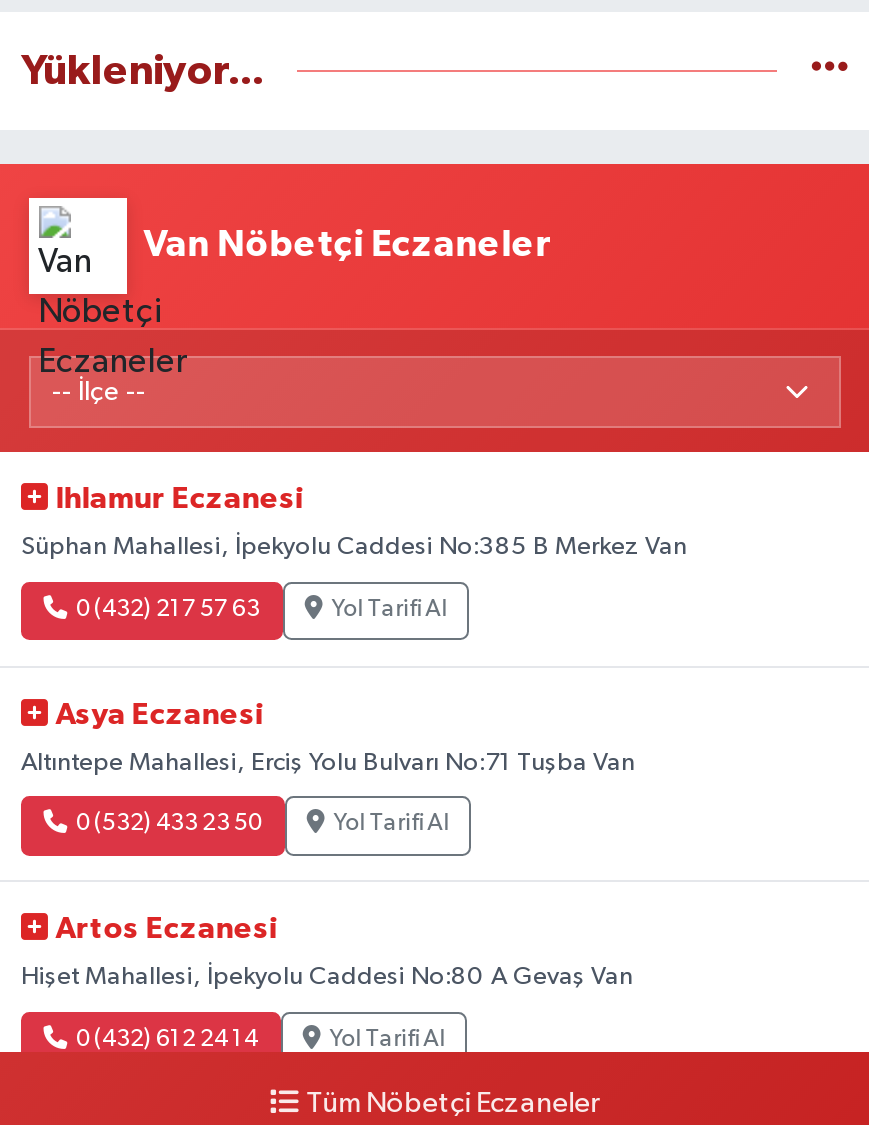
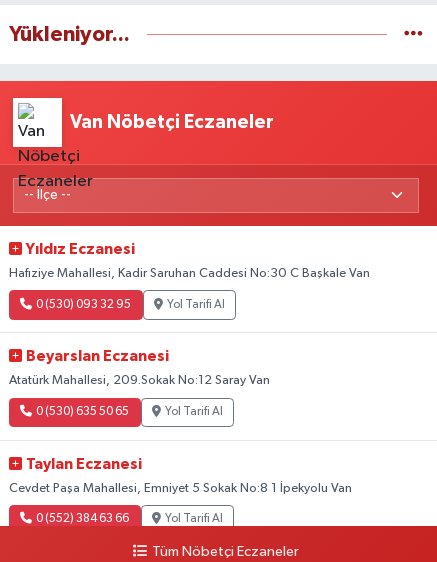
[55,484,303,514] Ihlamur Eczanesi -> [26,242,135,257] Yıldız Eczanesi
[21,535,687,561] Süphan Mahallesi, İpekyolu Caddesi No:385 B Merkez Van -> [9,267,370,280] Hafıziye Mahallesi, Kadir Saruhan Caddesi No:30 C Başkale Van
[76,598,260,622] 0 (432) 217 57 63 -> [36,298,131,310] 0 (530) 093 32 95
[55,699,263,729] Asya Eczanesi -> [26,349,169,364] Beyarslan Eczanesi
[21,750,635,776] Altıntepe Mahallesi, Erciş Yolu Bulvarı No:71 Tuşba Van -> [9,374,270,387] Atatürk Mahallesi, 209.Sokak No:12 Saray Van
[76,813,262,837] 0 (532) 433 23 50 -> [36,406,129,418] 0 (530) 635 50 65
[55,914,277,944] Artos Eczanesi -> [26,457,142,472] Taylan Eczanesi
[21,965,633,991] Hişet Mahallesi, İpekyolu Caddesi No:80 A Gevaş Van -> [9,482,352,495] Cevdet Paşa Mahallesi, Emniyet 5 Sokak No:8 1 İpekyolu Van
[76,1028,258,1052] 0 (432) 612 24 14 -> [36,513,129,525] 0 (552) 384 63 66

